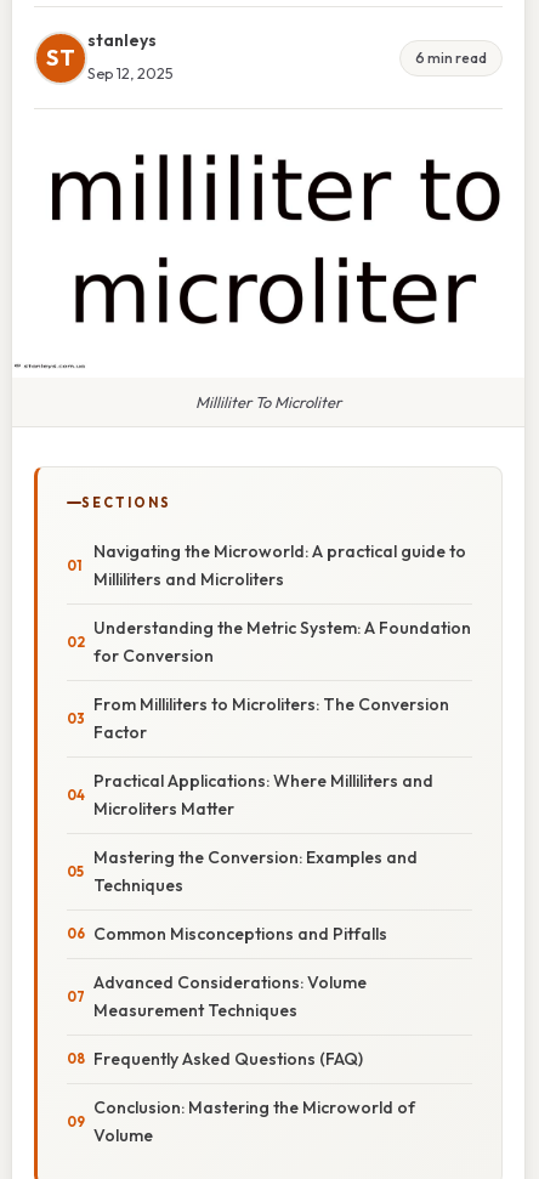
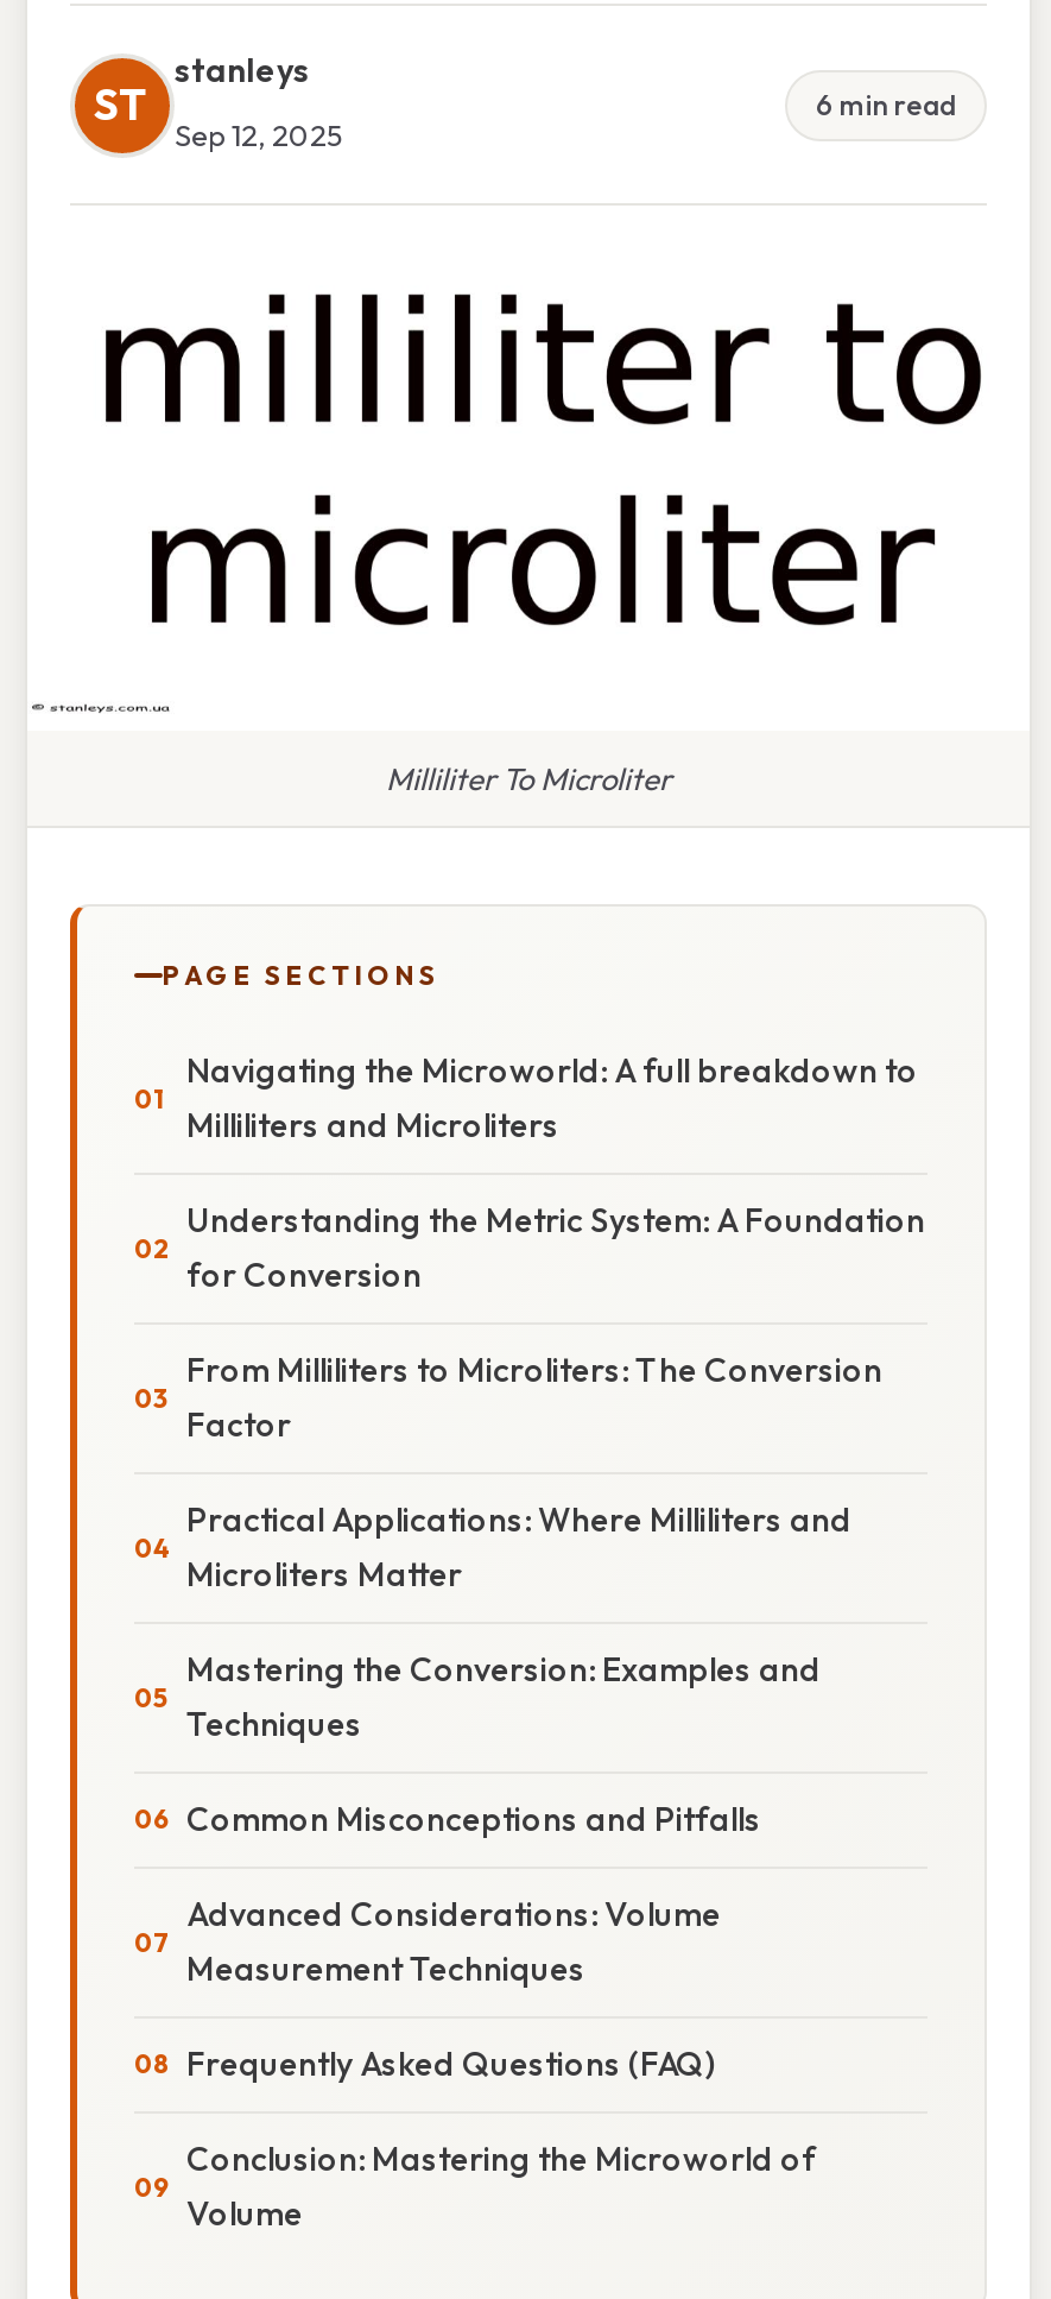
[81,494,171,511] SECTIONS -> [163,958,441,992] PAGE SECTIONS
[93,540,466,562] Navigating the Microworld: A practical guide to -> [186,1049,918,1091] Navigating the Microworld: A full breakdown to

